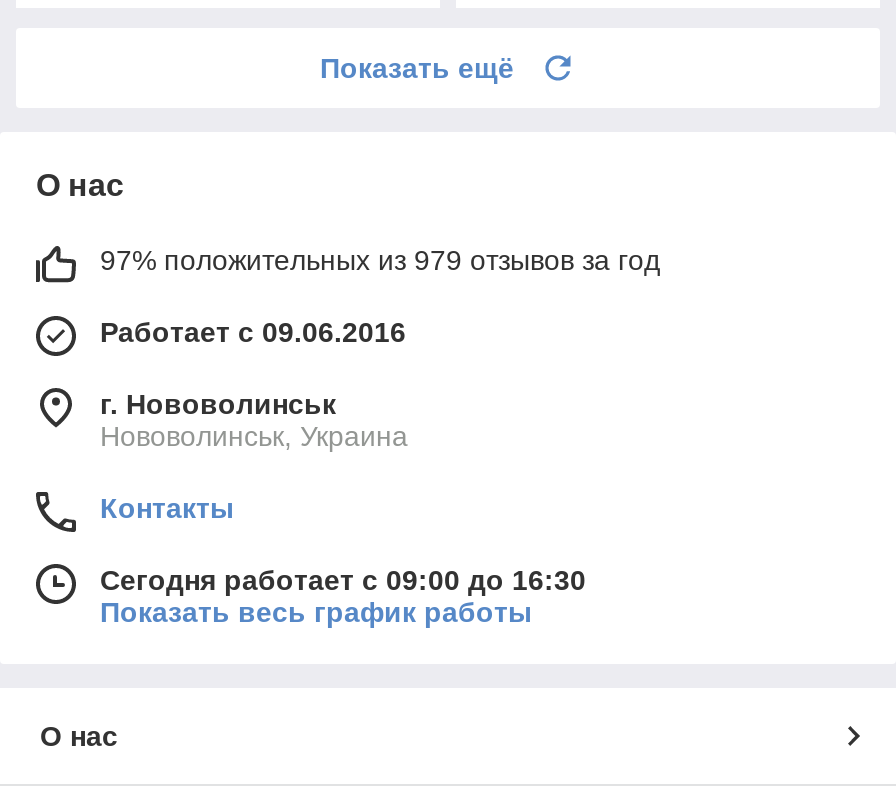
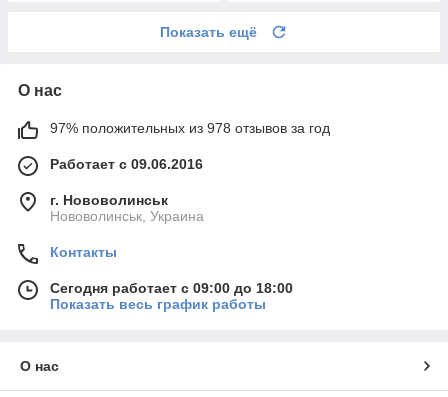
[100,244,660,276] 97% положительных из 979 отзывов за год -> [50,120,330,136] 97% положительных из 978 отзывов за год
[100,564,586,596] Сегодня работает с 09:00 до 16:30 -> [50,280,293,296] Сегодня работает с 09:00 до 18:00

